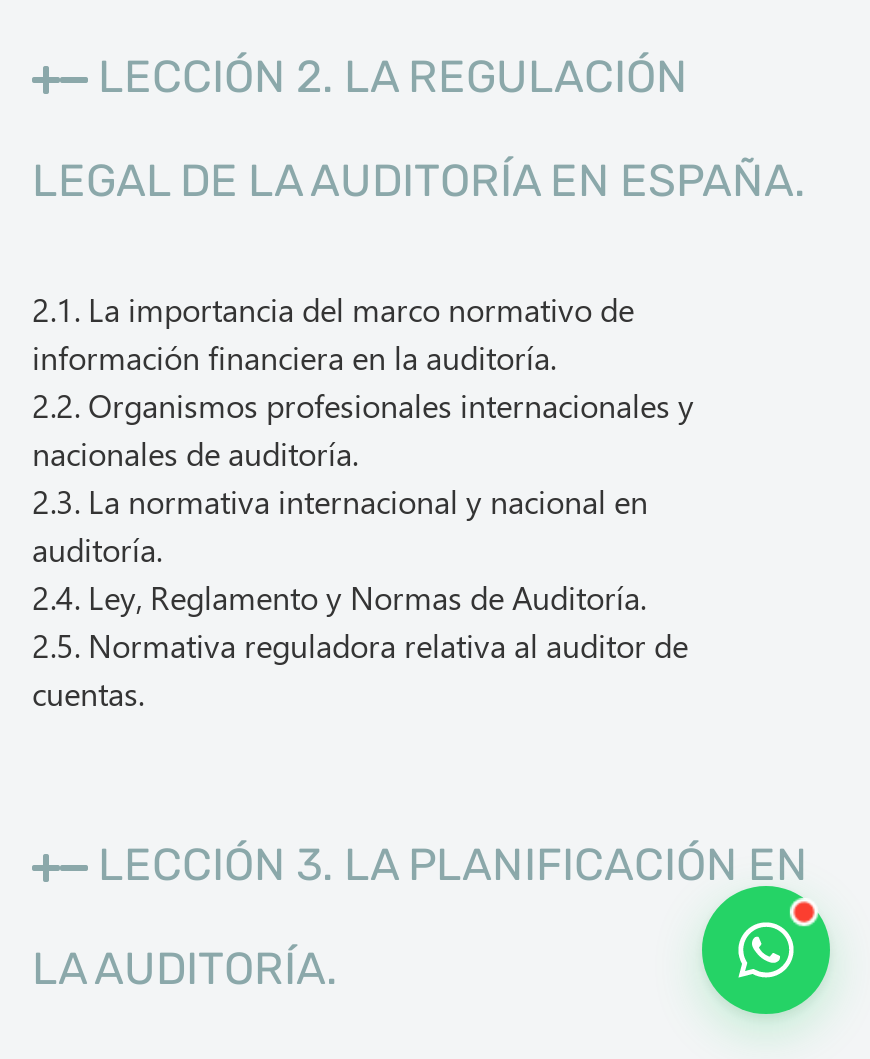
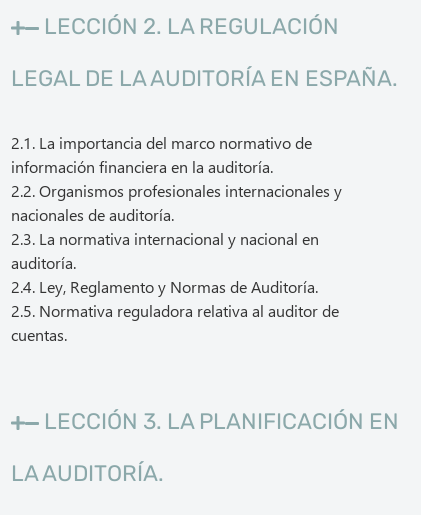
[694,898,838,1036] [image] -> none

